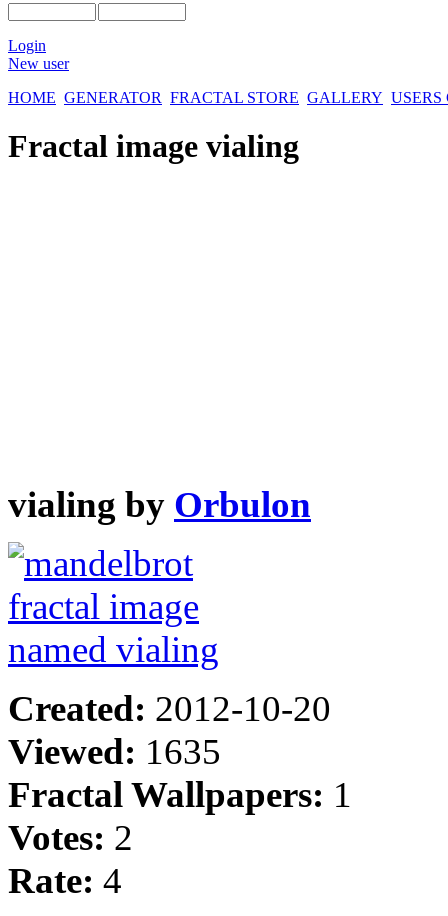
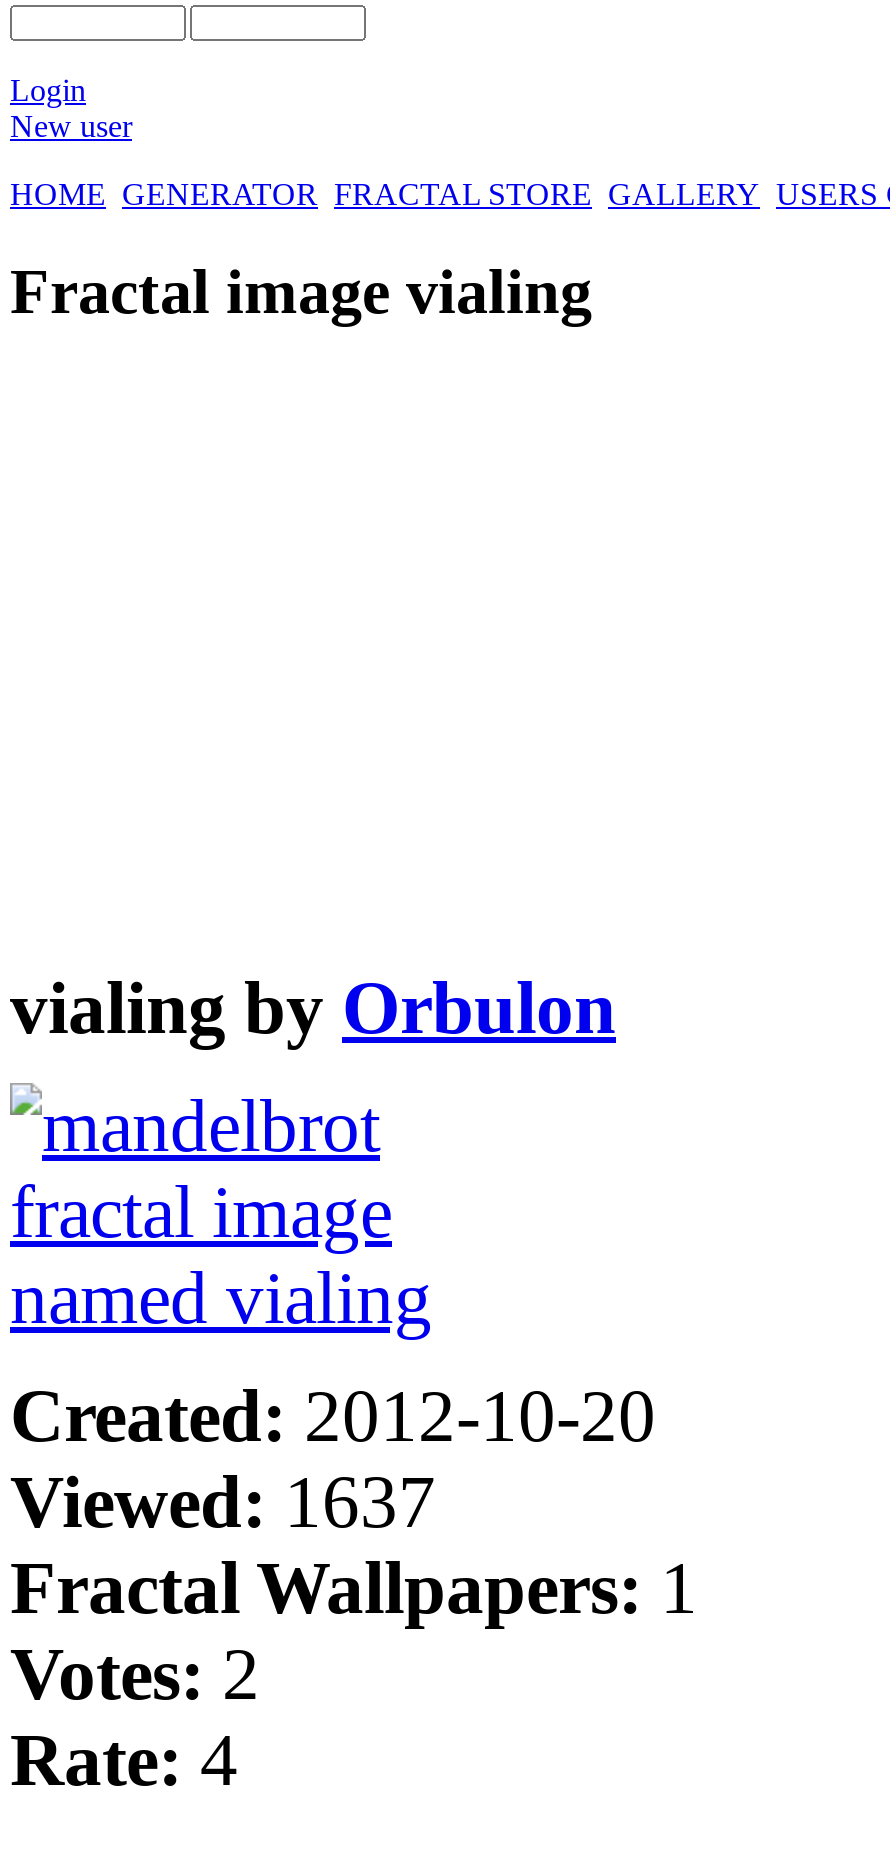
[8,731,221,772] Viewed: 1635 -> [10,1461,436,1543] Viewed: 1637

